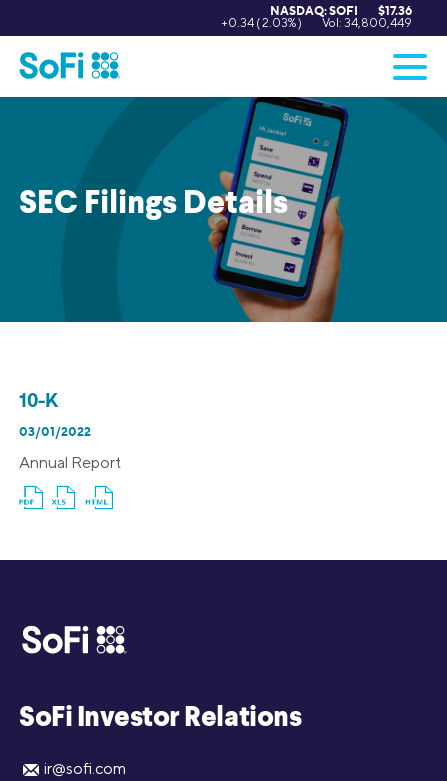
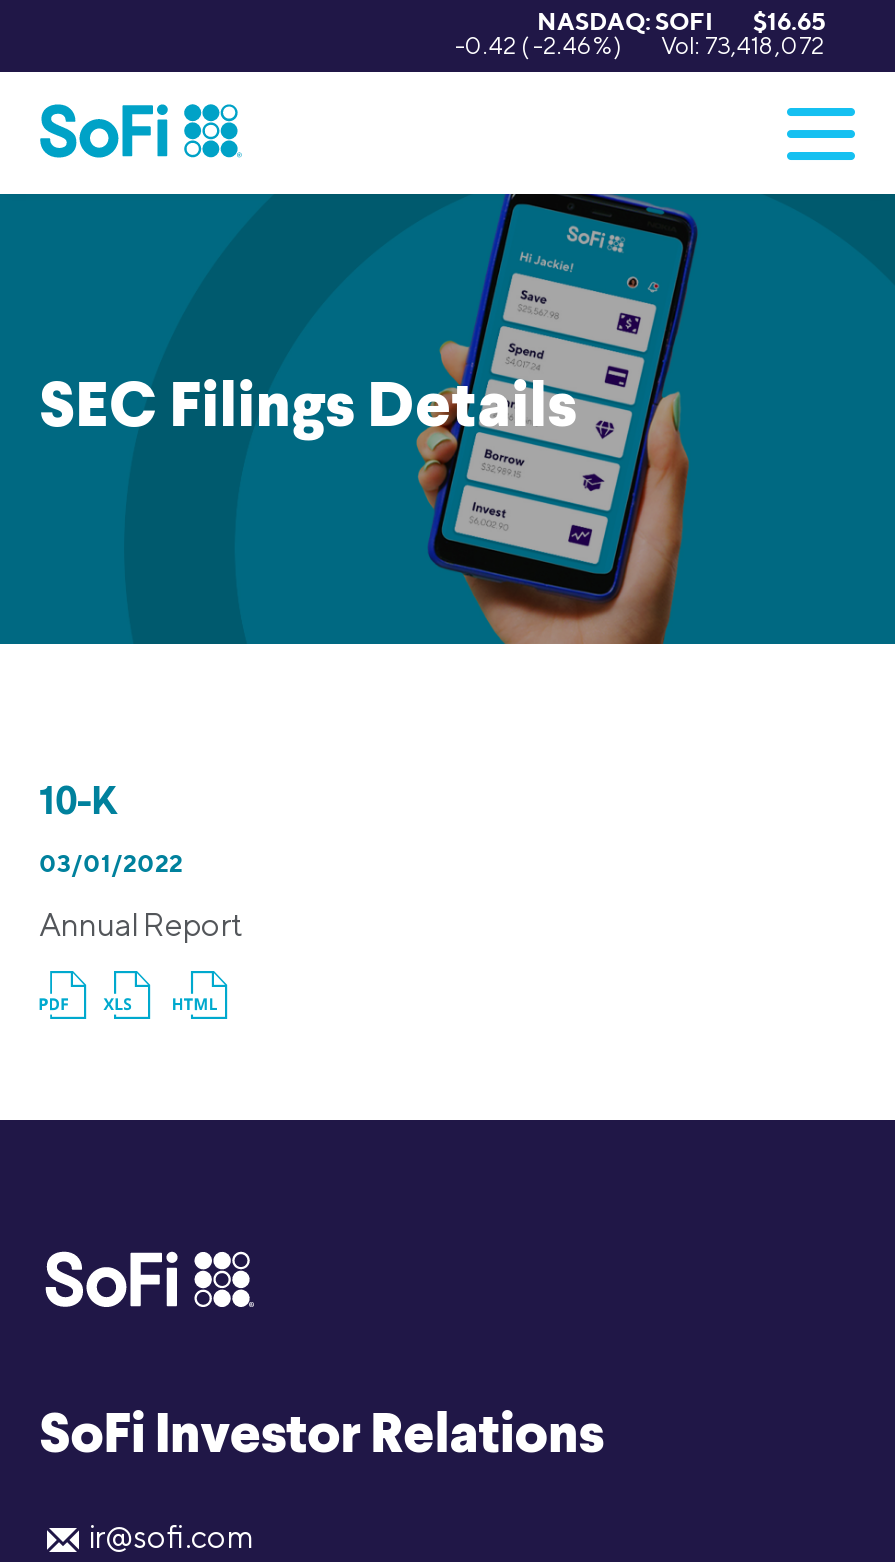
[221,3,412,30] 17.36 | +0.34 ( 2.03% ) | Vol:34,800,449 -> [455,6,825,60] 16.65 | -0.42 ( -2.46% ) | Vol: 73,418,072

